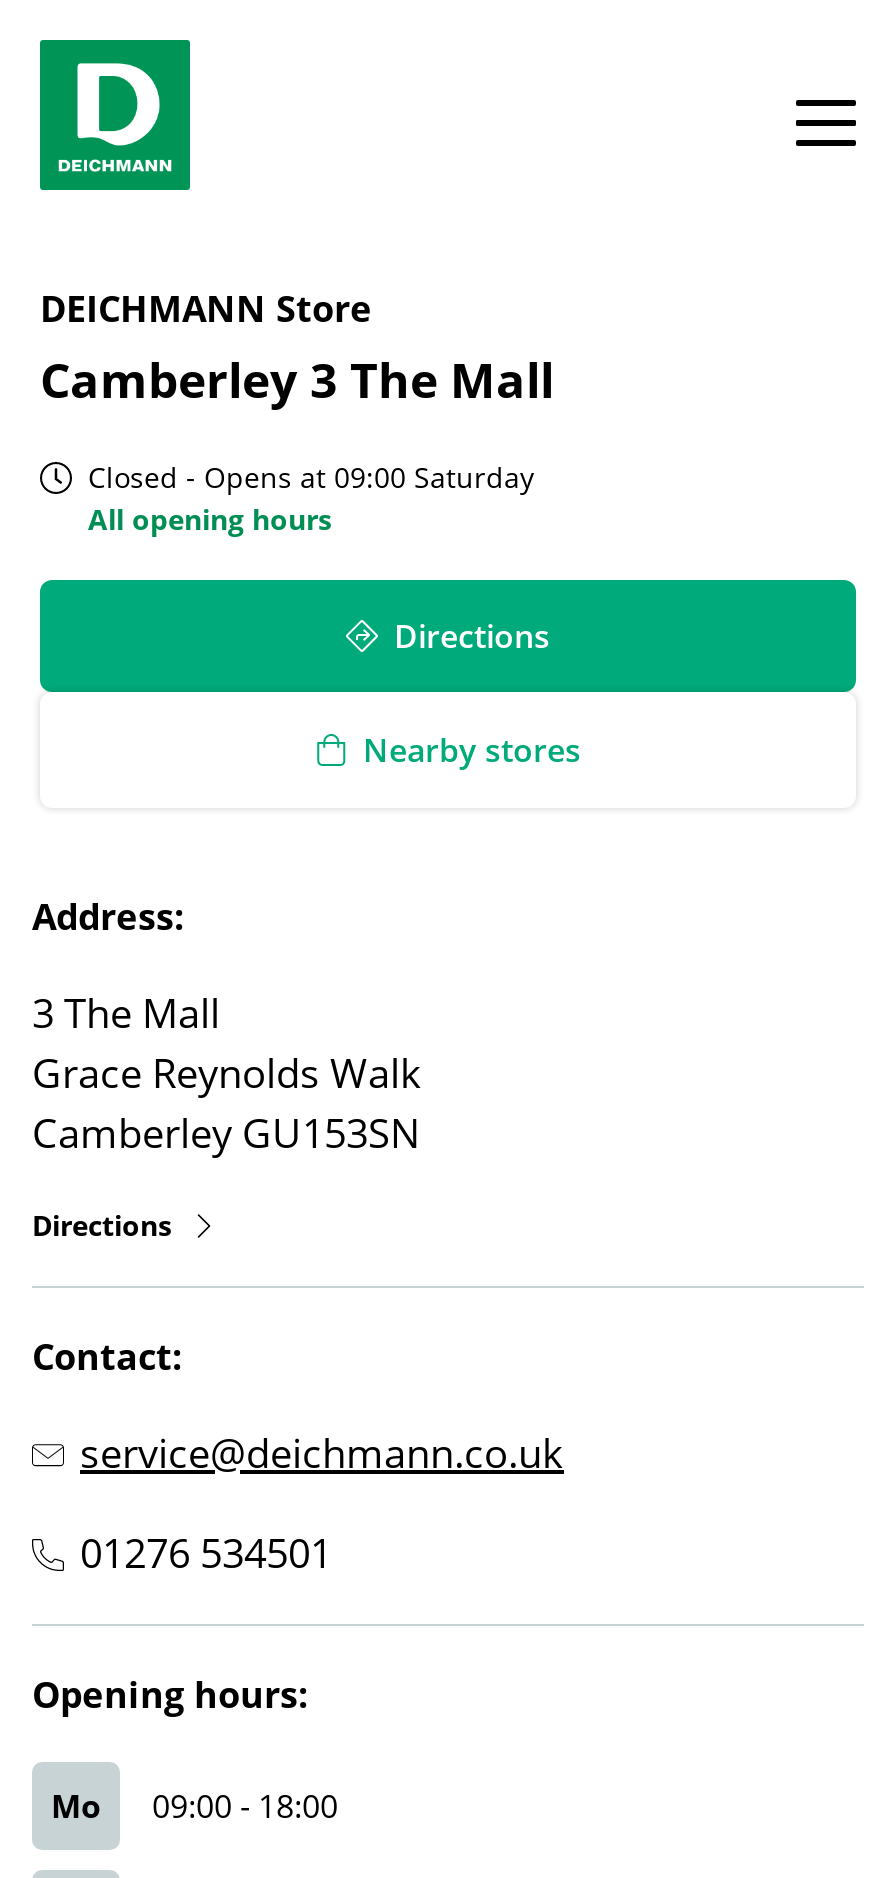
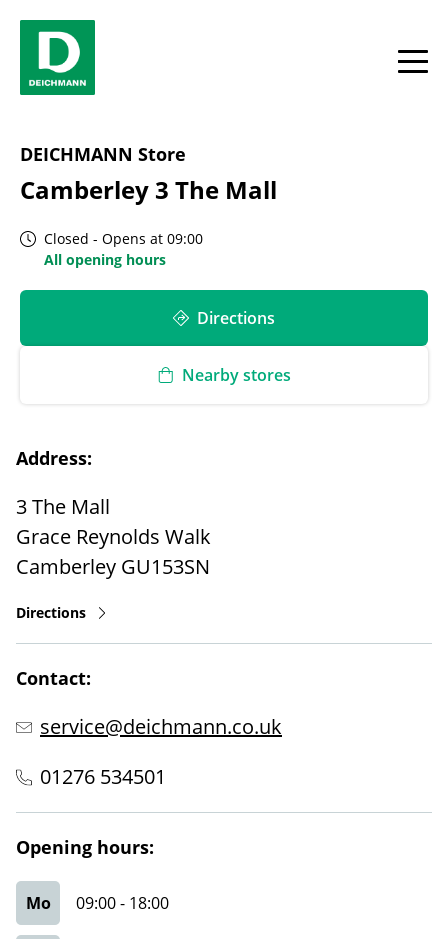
[88,458,534,496] Closed - Opens at 09:00 Saturday -> [44,229,203,248] Closed - Opens at 09:00

